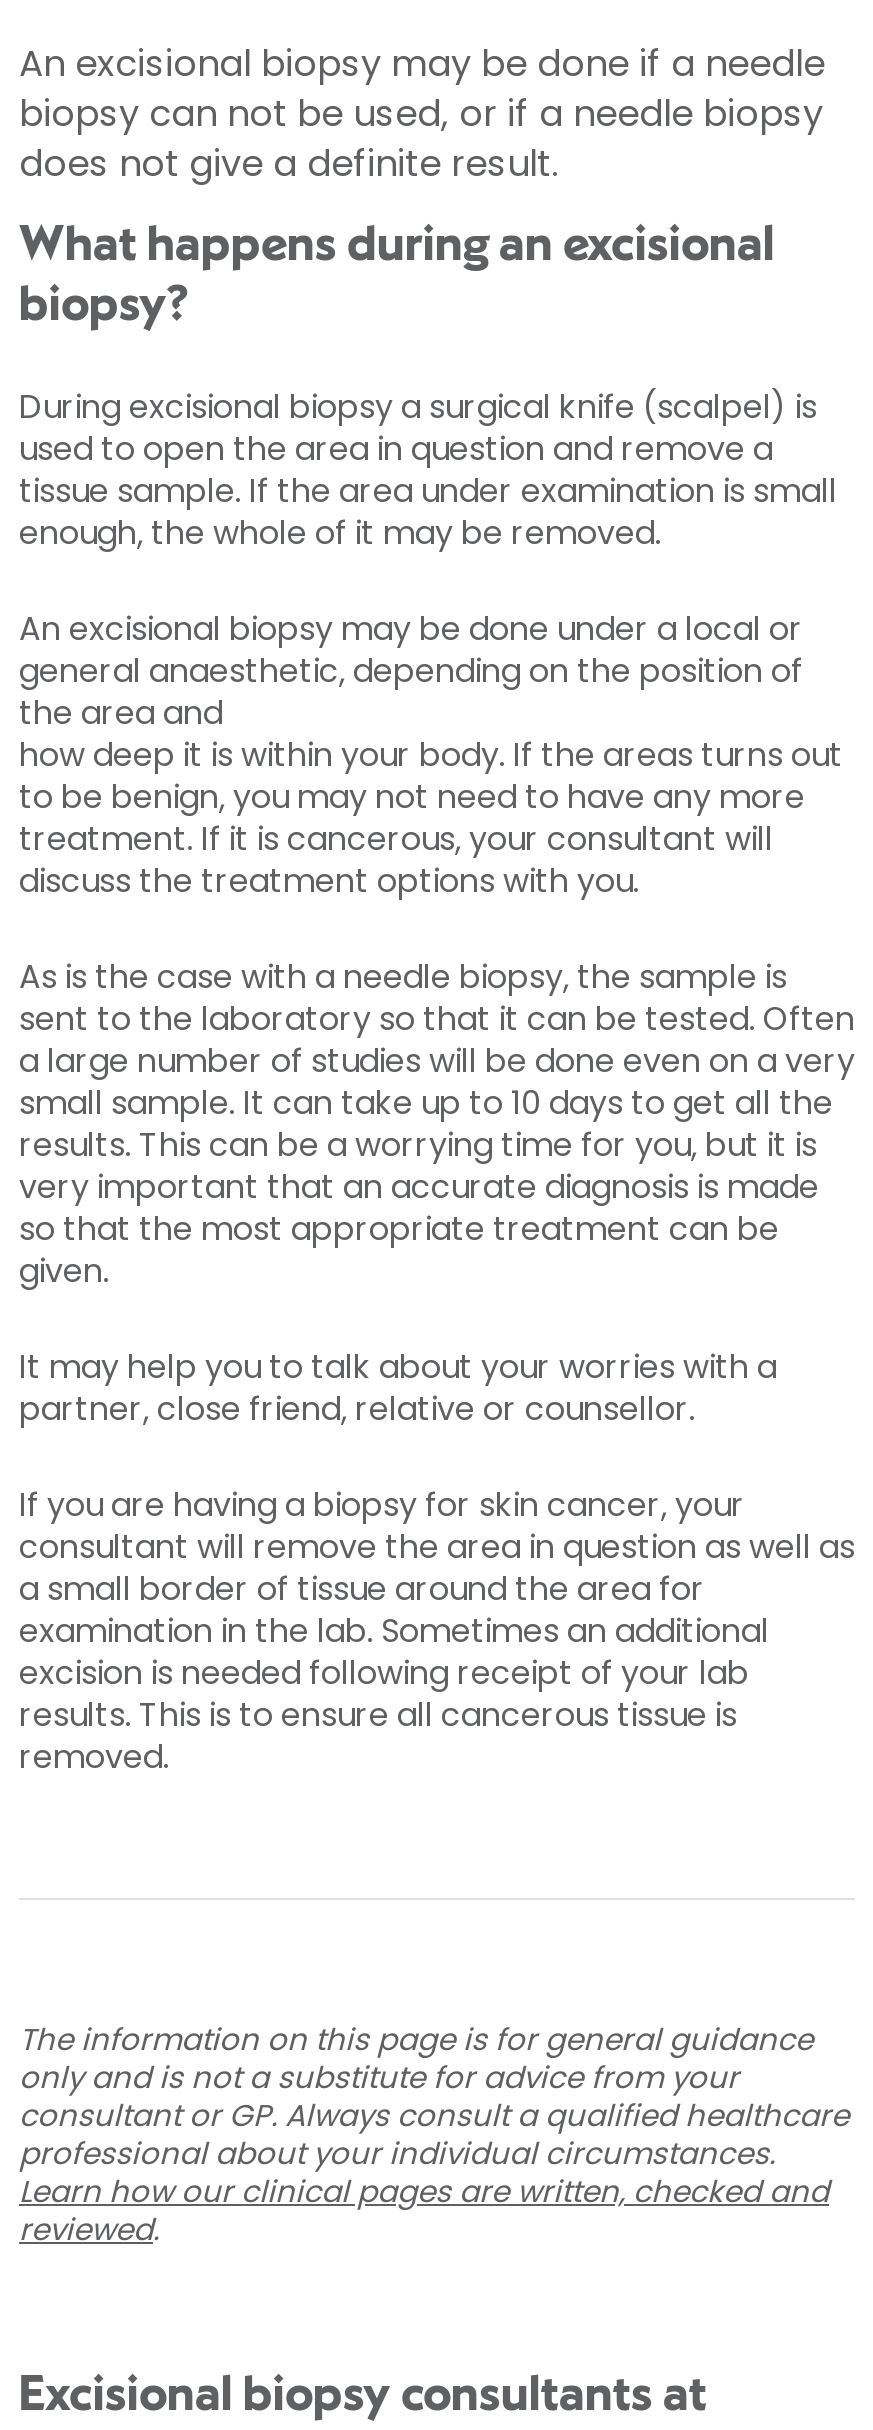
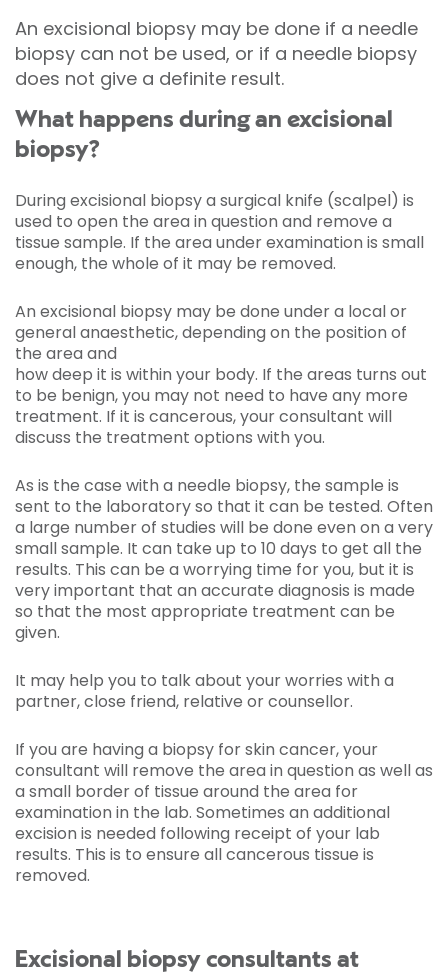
[19,2019,849,2251] The information on this page is for general guidance | only and is not a substitute for advice from your | consultant or GP. Always consult a qualified healthcare | professional about your individual circumstances. | Learn how our clinical pages are written, checked and | reviewed. -> none

